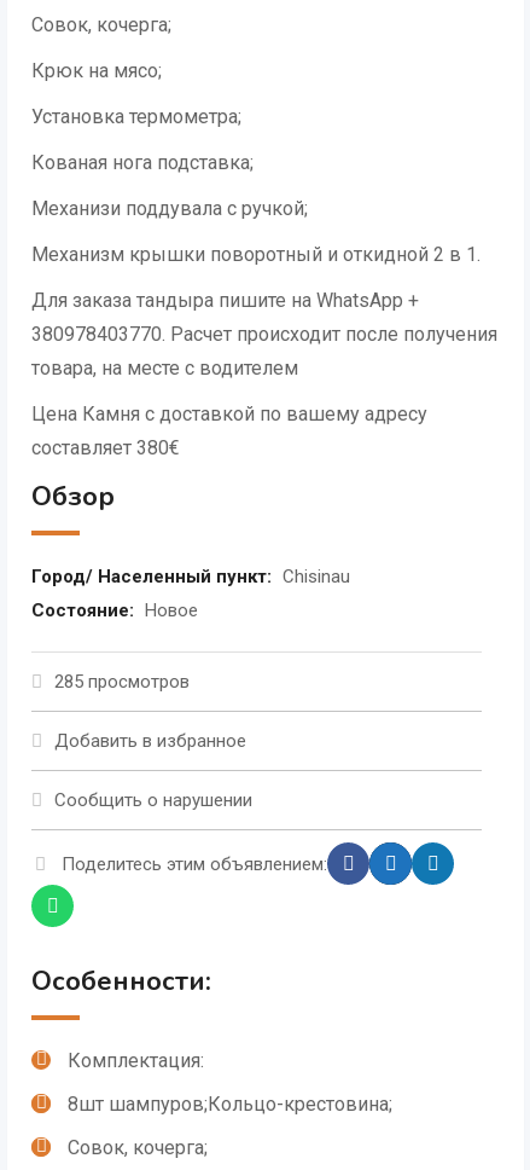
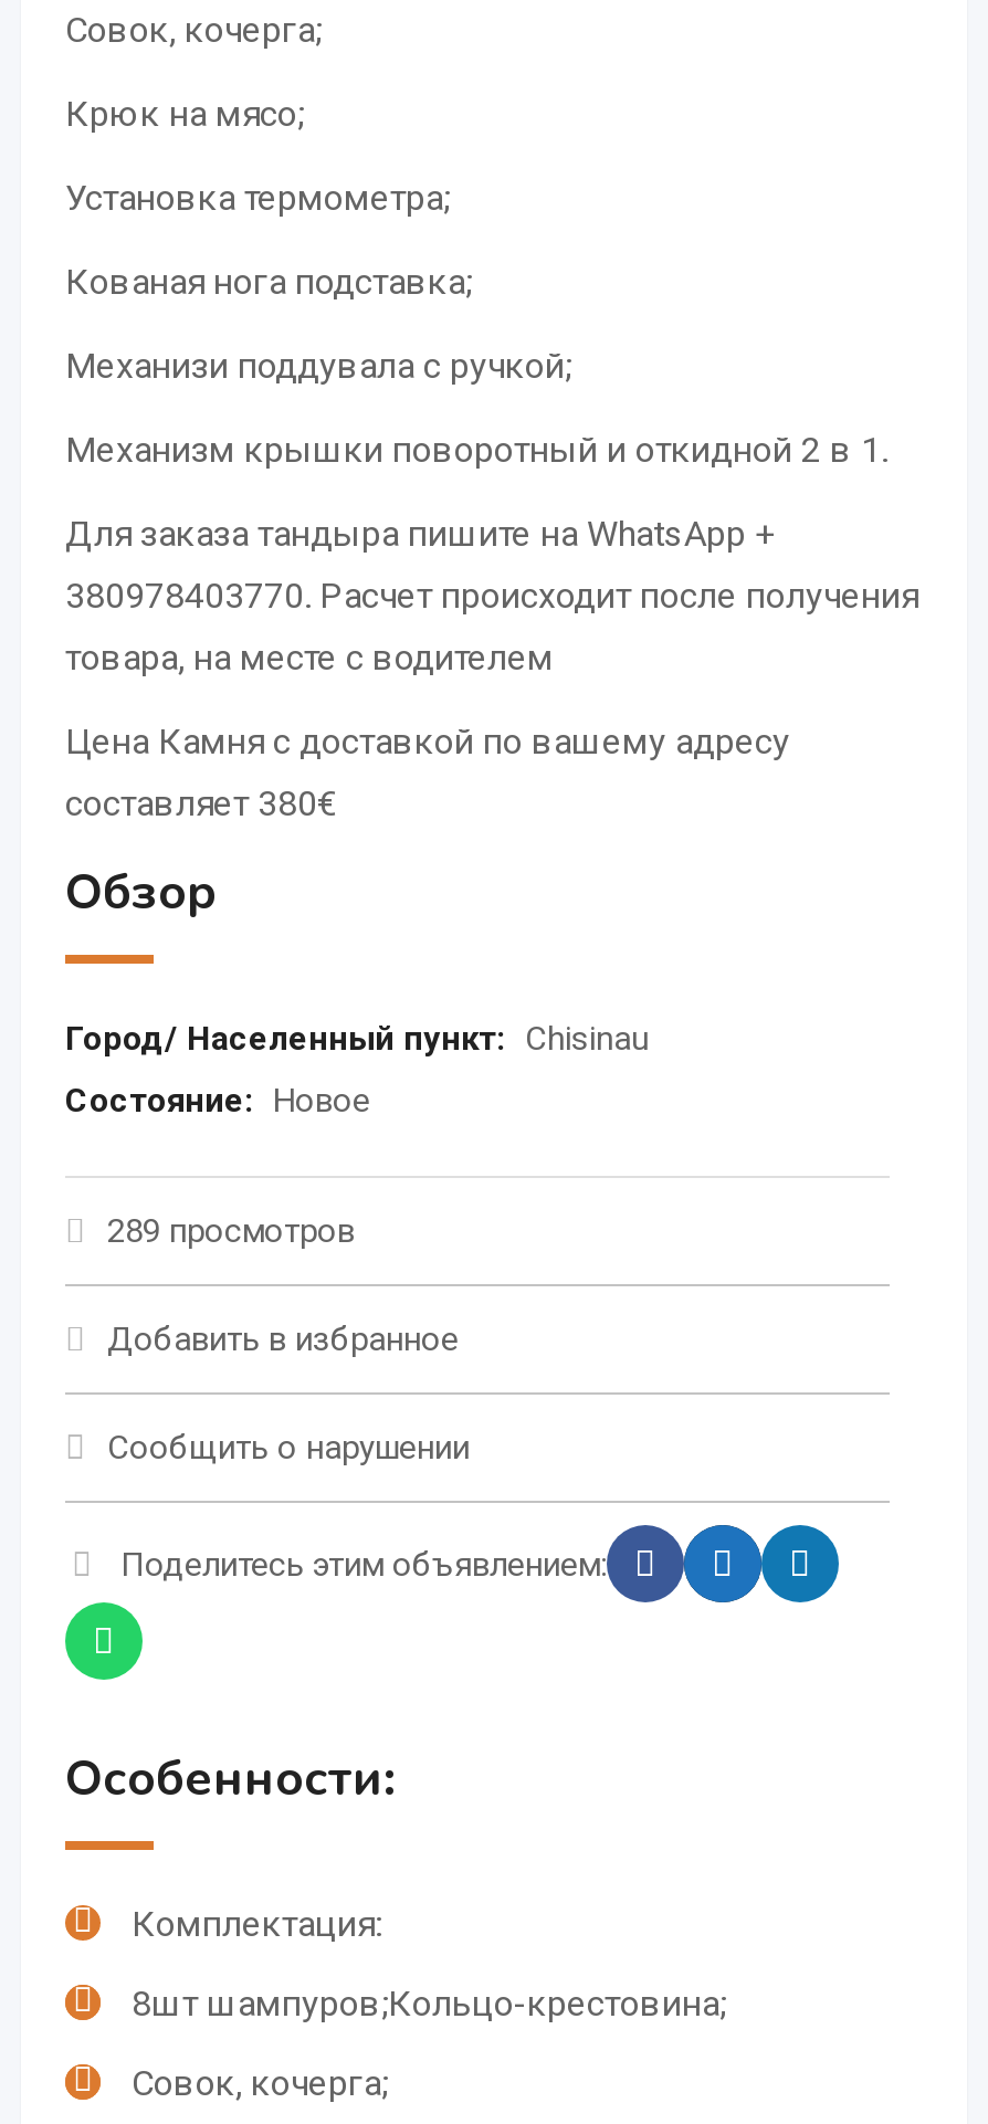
[54,671,190,693] 285 просмотров -> [107,1211,355,1251] 289 просмотров

